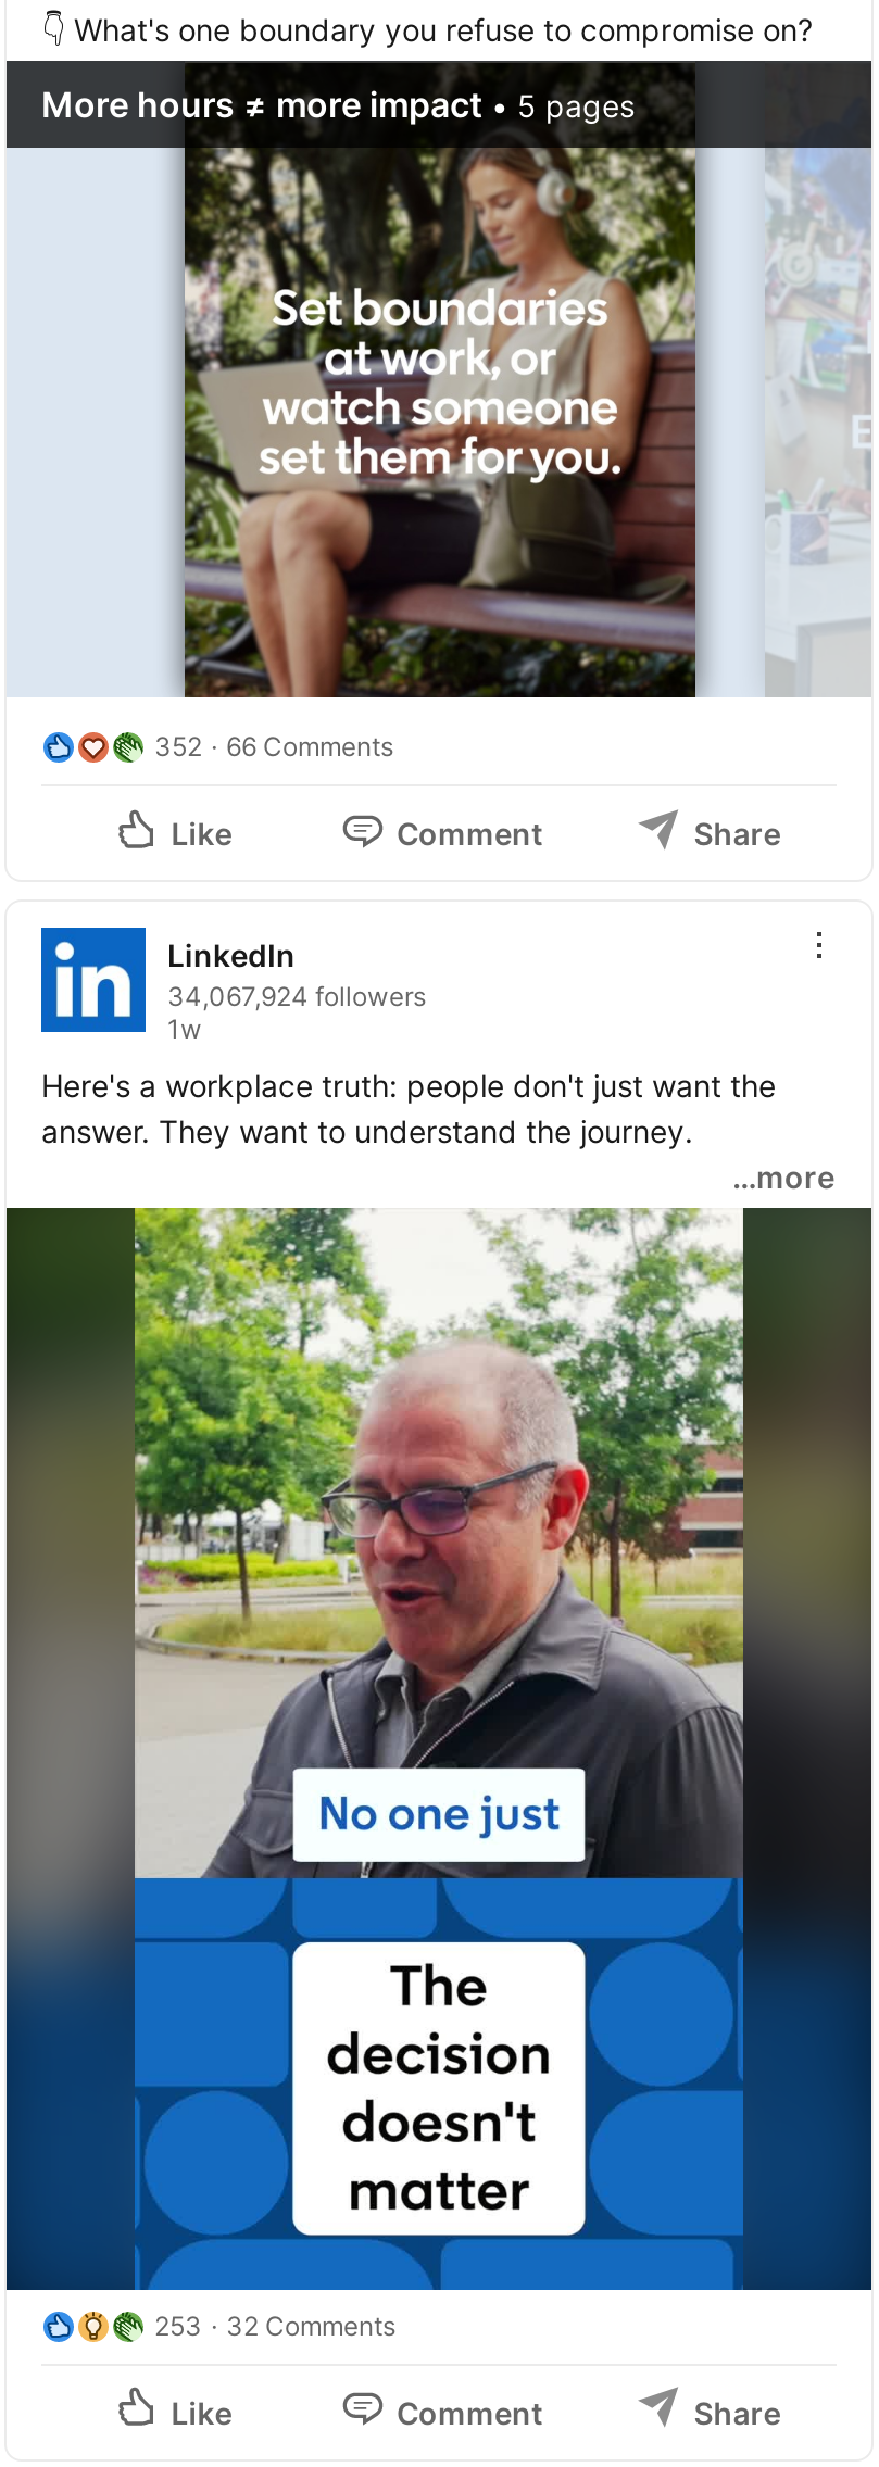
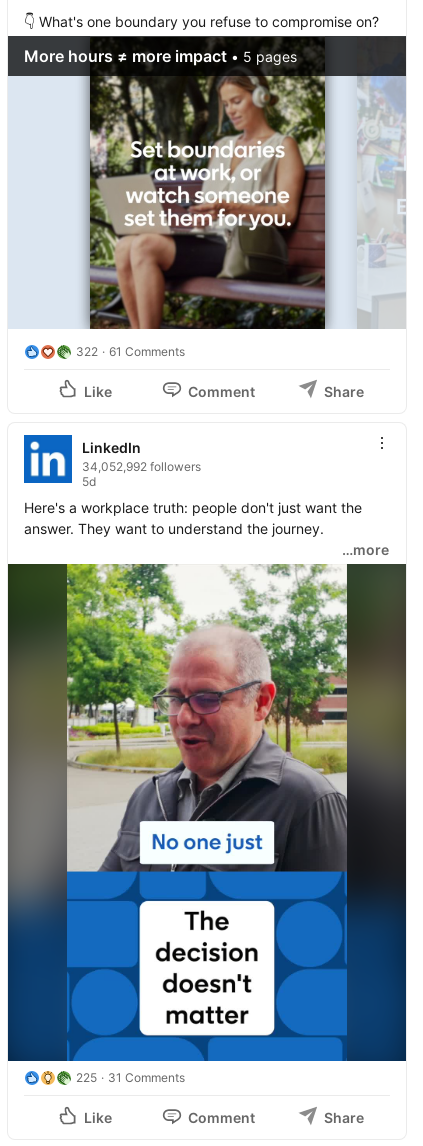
[154,731,202,763] 352 -> [76,344,98,359] 322
[226,731,393,763] 66 Comments -> [109,344,185,359] 61 Comments
[167,981,426,1046] 34,067,924 followers | 1w -> [82,459,201,489] 34,052,992 followers | 5d
[154,2309,202,2342] 253 -> [76,1070,97,1085] 225
[226,2309,395,2342] 32 Comments -> [108,1070,185,1085] 31 Comments

